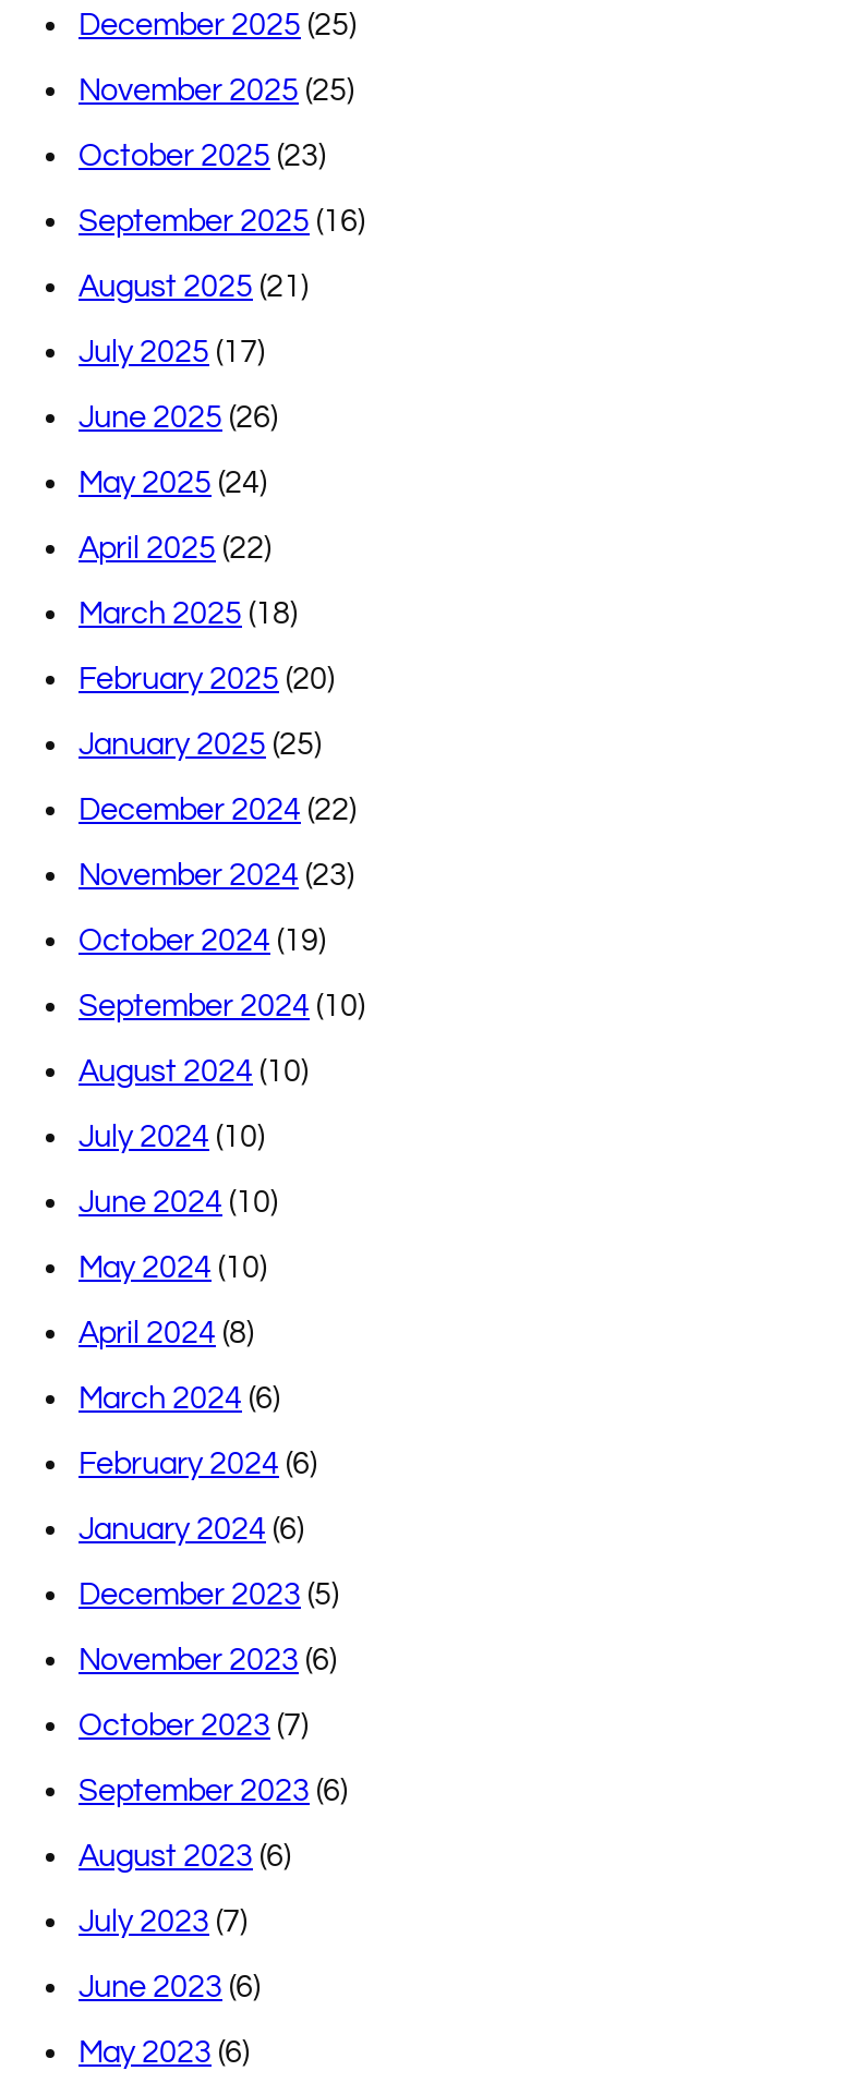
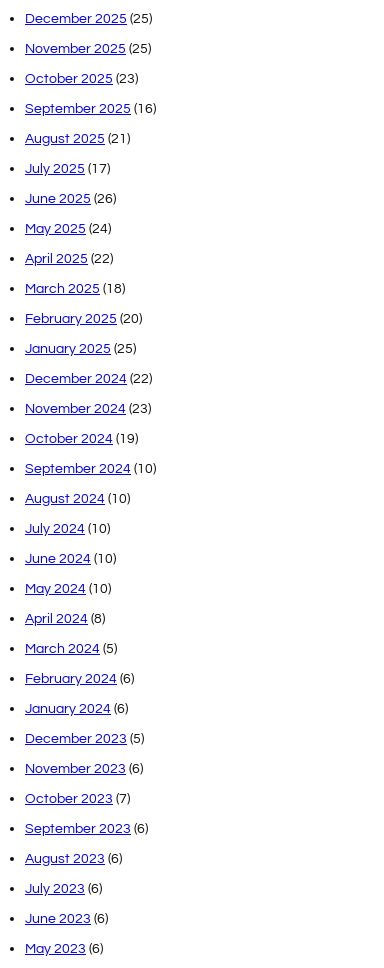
[79,1383,279,1416] March 2024 (6) -> [25,641,117,656] March 2024 (5)
[79,1906,246,1939] July 2023 (7) -> [25,881,102,896] July 2023 (6)

